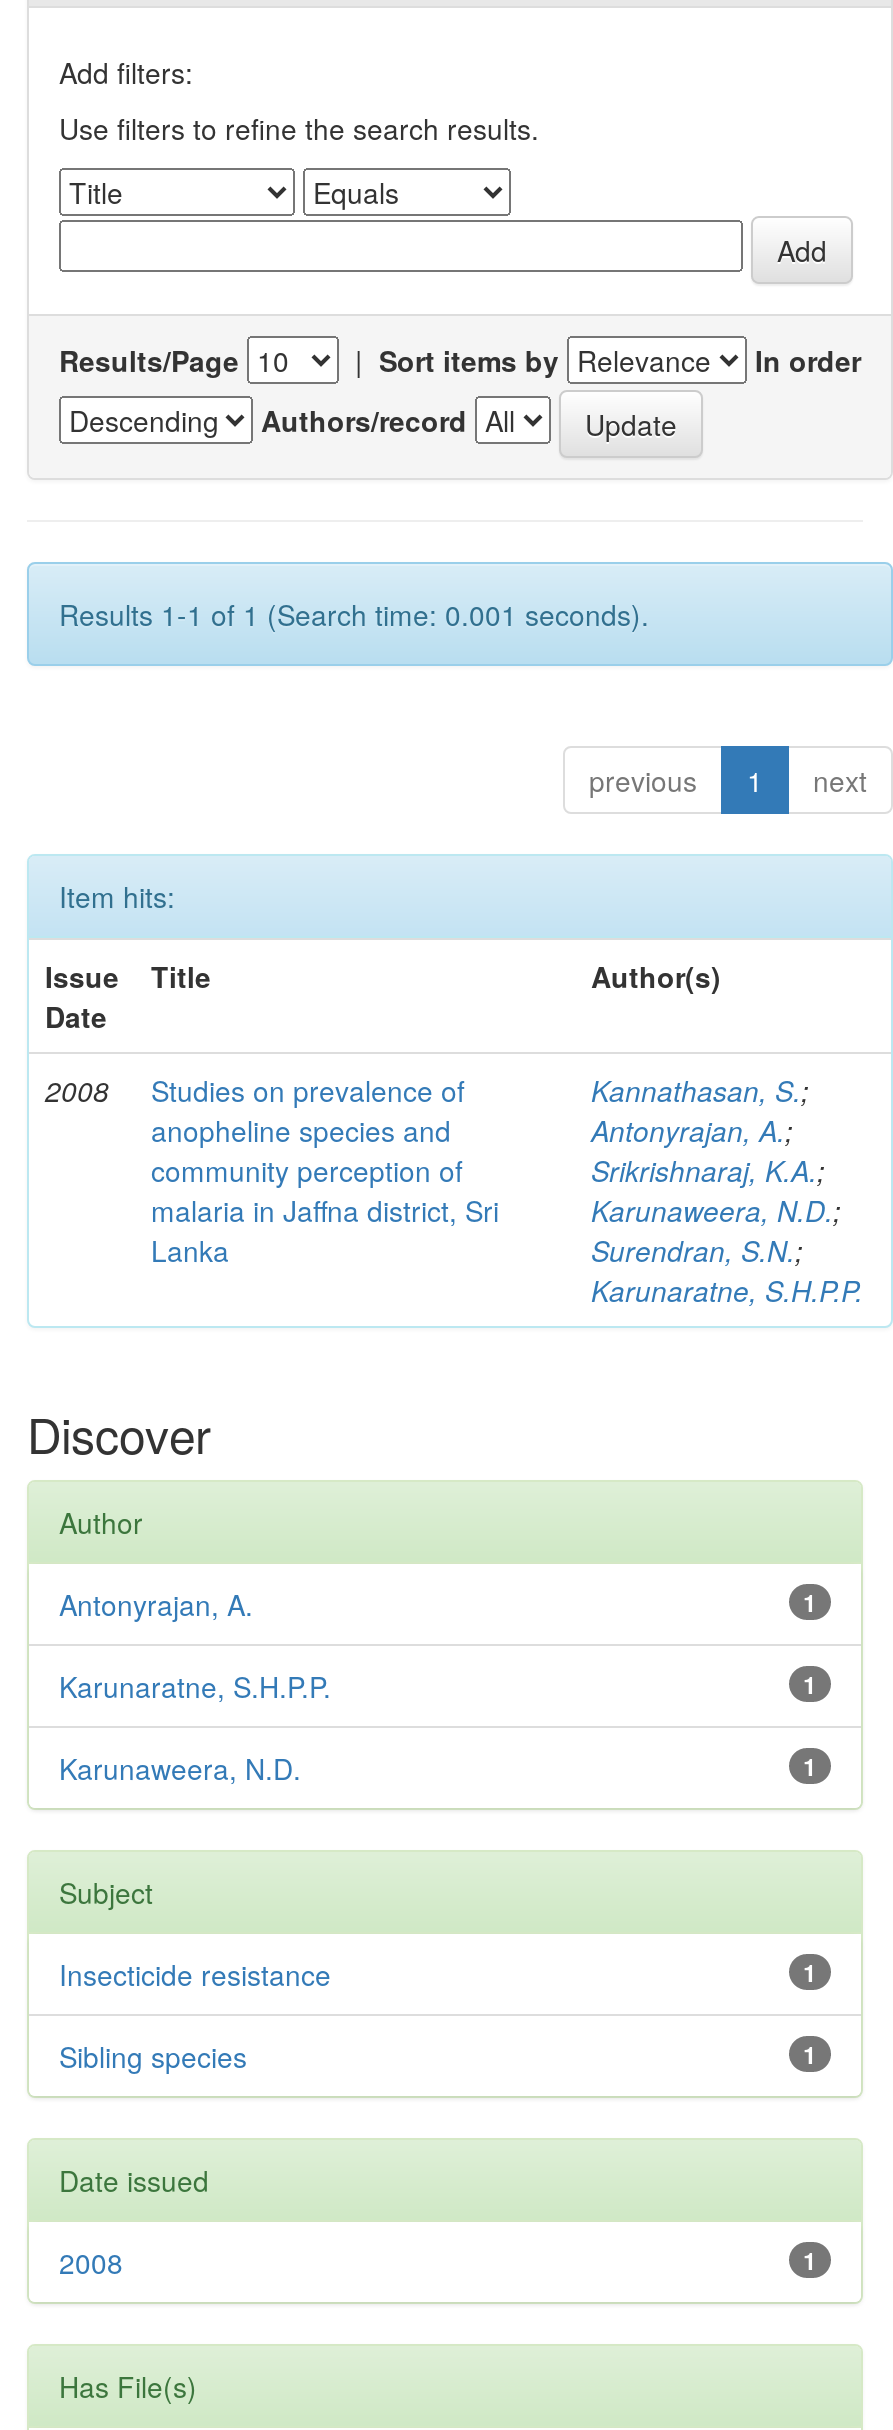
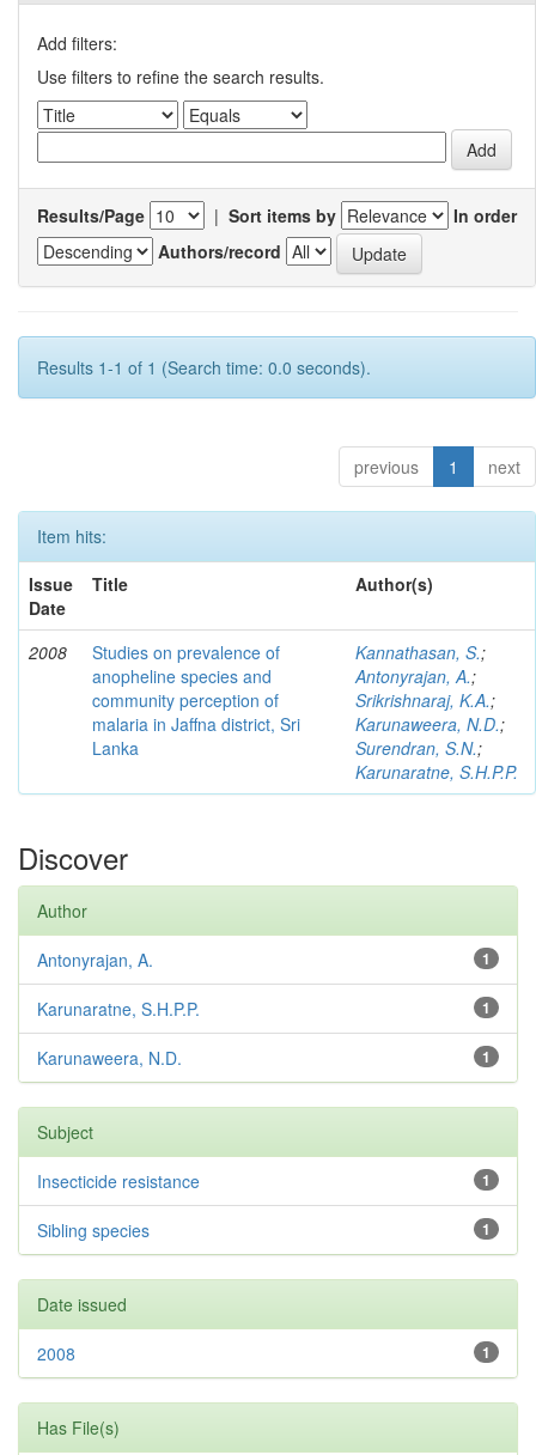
[59,594,649,634] Results 1-1 of 1 (Search time: 0.001 seconds). -> [37,355,371,379] Results 1-1 of 1 (Search time: 0.0 seconds).

